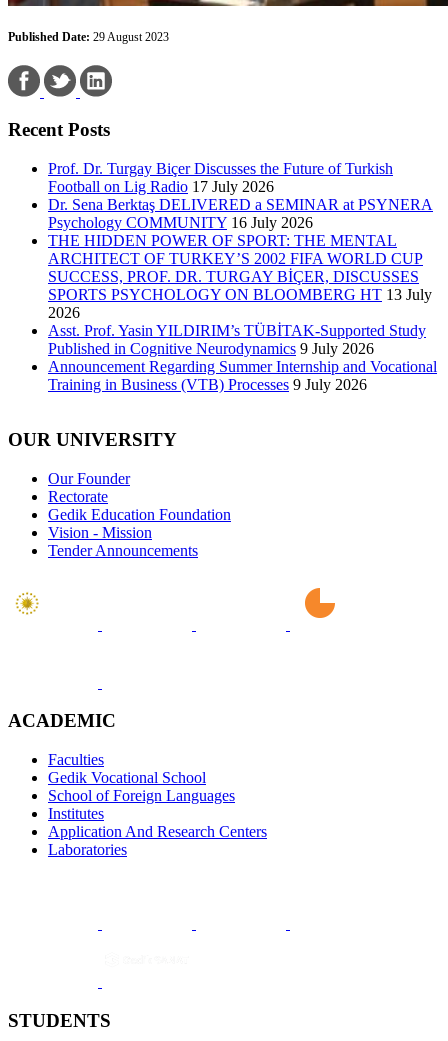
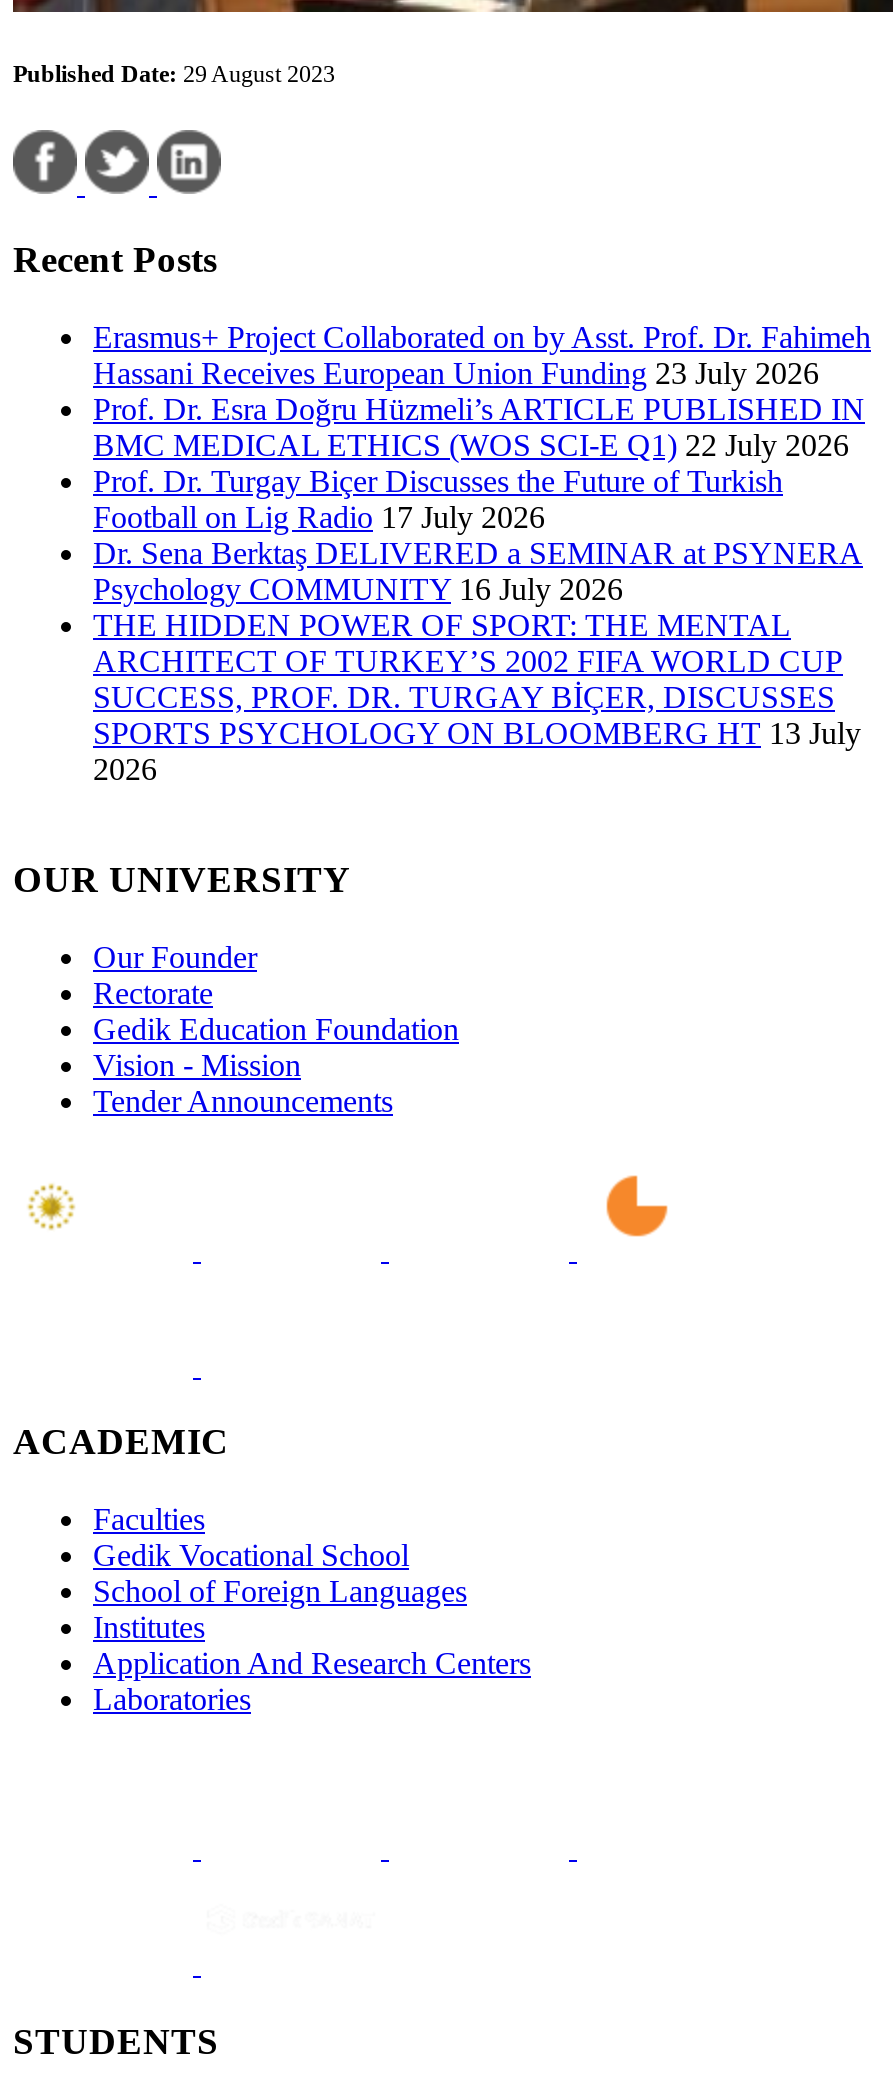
none -> [93,320,871,462] Erasmus+ Project Collaborated on by Asst. Prof. Dr. Fahimeh | Hassani Receives European Union Funding 23 July 2026 | Prof. Dr. Esra Doğru Hüzmeli’s ARTICLE PUBLISHED IN | BMC MEDICAL ETHICS (WOS SCI-E Q1) 22 July 2026
moved [48,160,433,321] -> [93,464,863,786]: Prof. Dr. Turgay Biçer Discusses the Future of Turkish | Football on Lig Radio 17 July 2026 | Dr. Sena Berktaş DELIVERED a SEMINAR at PSYNERA | ... | SPORTS PSYCHOLOGY ON BLOOMBERG HT 13 July | 2026
[48,322,437,393] Asst. Prof. Yasin YILDIRIM’s TÜBİTAK-Supported Study | Published in Cognitive Neurodynamics 9 July 2026 | Announcement Regarding Summer Internship and Vocational | Training in Business (VTB) Processes 9 July 2026 -> none

